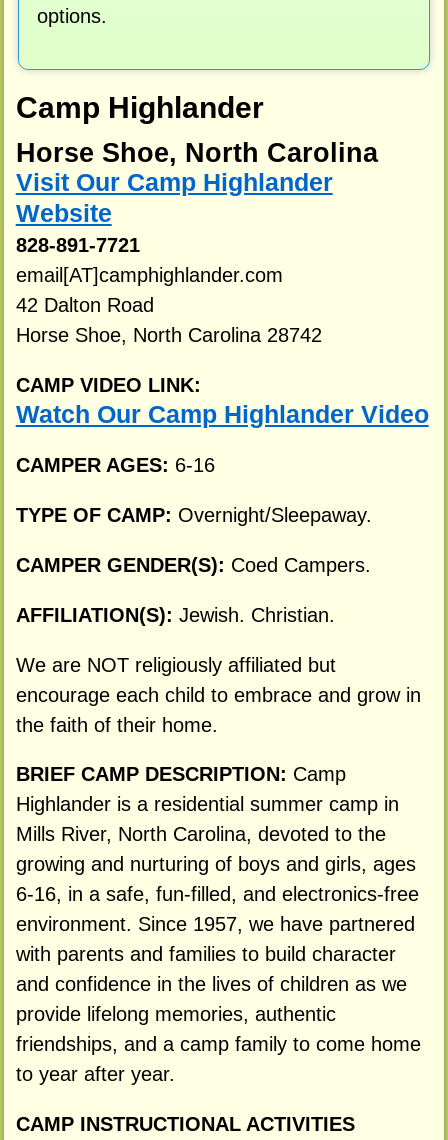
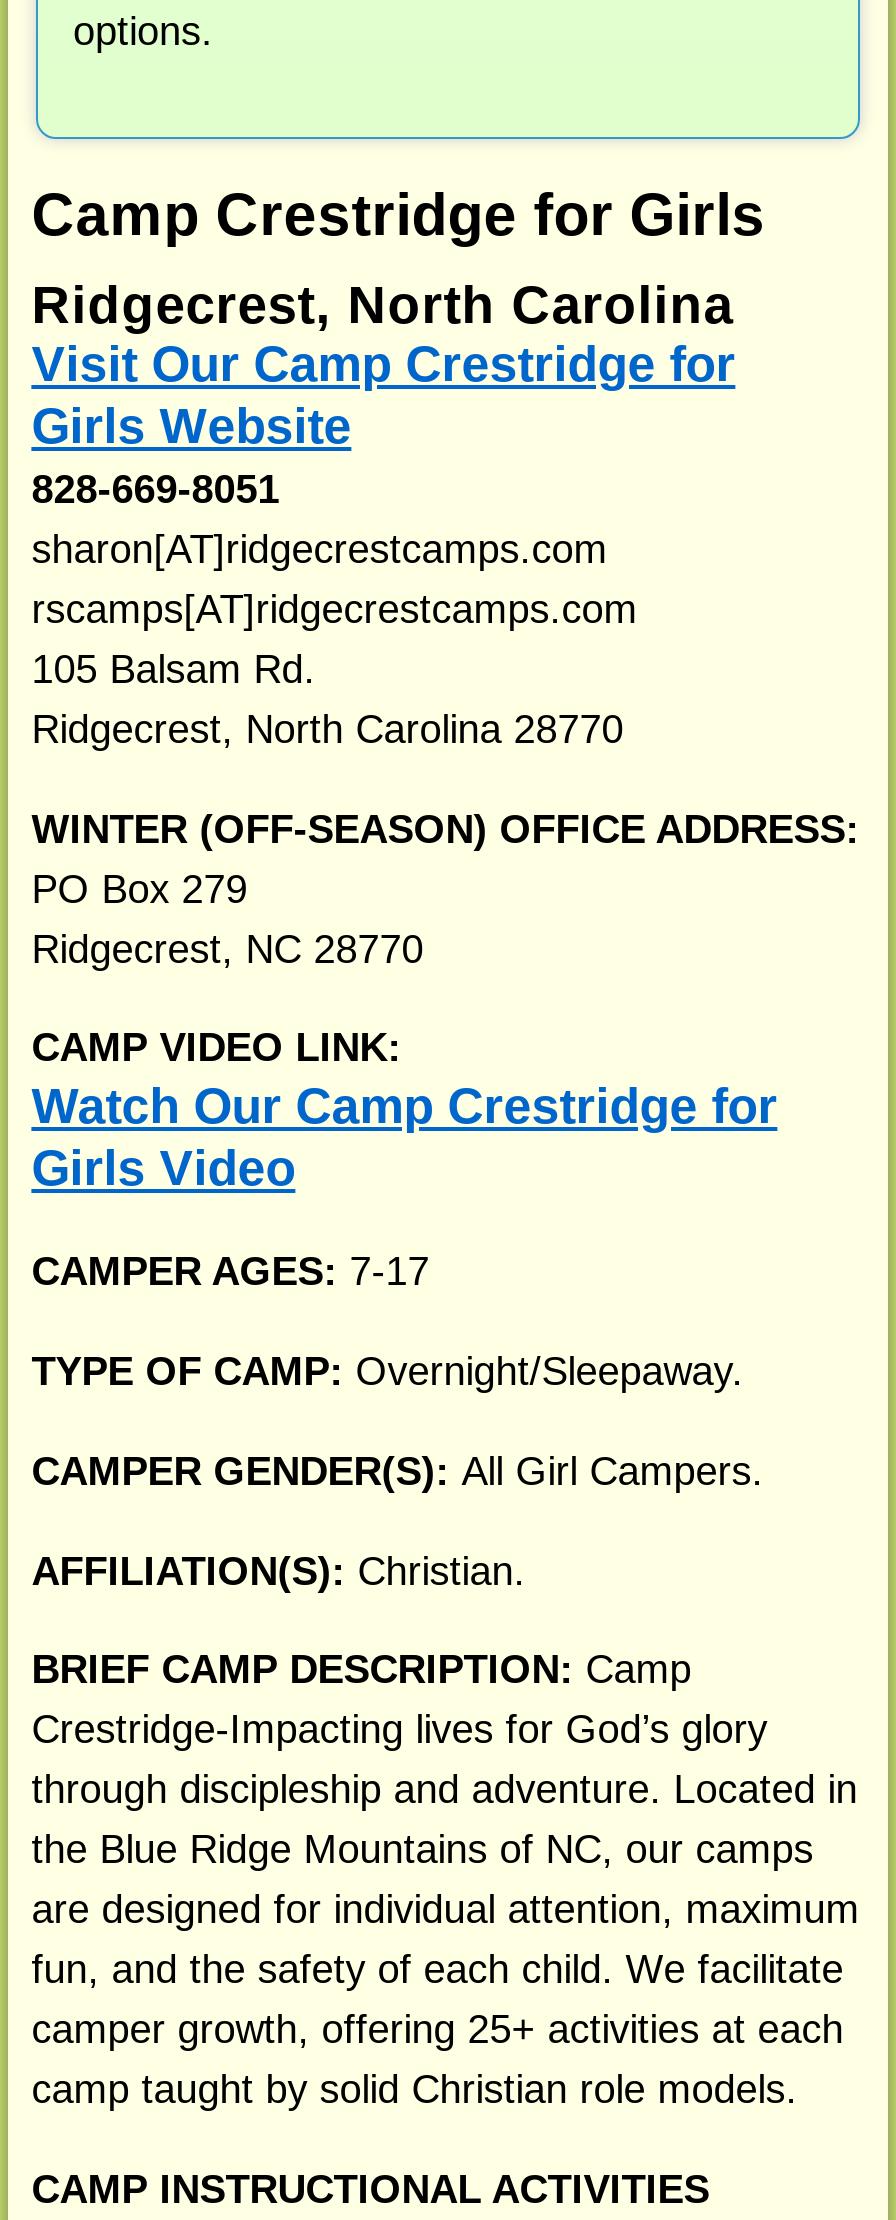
[16,91,378,346] Camp Highlander | Horse Shoe, North Carolina | Visit Our Camp Highlander | Website | 828-891-7721 | email[AT]camphighlander.com | 42 Dalton Road | Horse Shoe, North Carolina 28742 -> [31,181,859,970] Camp Crestridge for Girls | Ridgecrest, North Carolina | Visit Our Camp Crestridge for | Girls Website | 828-669-8051 | sharon[AT]ridgecrestcamps.com | rscamps[AT]ridgecrestcamps.com | 105 Balsam Rd. | Ridgecrest, North Carolina 28770 | WINTER (OFF-SEASON) OFFICE ADDRESS: | PO Box 279 | Ridgecrest, NC 28770
moved [16,374,201,396] -> [31,1026,401,1070]: CAMP VIDEO LINK:
[16,401,429,428] Watch Our Camp Highlander Video -> [31,1080,777,1196] Watch Our Camp Crestridge for | Girls Video
[16,454,215,476] CAMPER AGES: 6-16 -> [31,1249,429,1293] CAMPER AGES: 7-17
moved [16,504,372,526] -> [31,1349,743,1393]: TYPE OF CAMP: Overnight/Sleepaway.
[16,554,421,736] CAMPER GENDER(S): Coed Campers. | AFFILIATION(S): Jewish. Christian. | We are NOT religiously affiliated but | encourage each child to embrace and grow in | the faith of their home. -> [31,1449,763,1592] CAMPER GENDER(S): All Girl Campers. | AFFILIATION(S): Christian.
moved [16,763,346,785] -> [31,1648,691,1692]: BRIEF CAMP DESCRIPTION: Camp
[16,793,421,1085] Highlander is a residential summer camp in | Mills River, North Carolina, devoted to the | growing and nurturing of boys and girls, ages | 6-16, in a safe, fun-filled, and electronics-free | environment. Since 1957, we have partnered | with parents and families to build character | and confidence in the lives of children as we | provide lifelong memories, authentic | friendships, and a camp family to come home | to year after year. -> [31,1708,859,2112] Crestridge-Impacting lives for God’s glory | through discipleship and adventure. Located in | the Blue Ridge Mountains of NC, our camps | are designed for individual attention, maximum | fun, and the safety of each child. We facilitate | camper growth, offering 25+ activities at each | camp taught by solid Christian role models.

